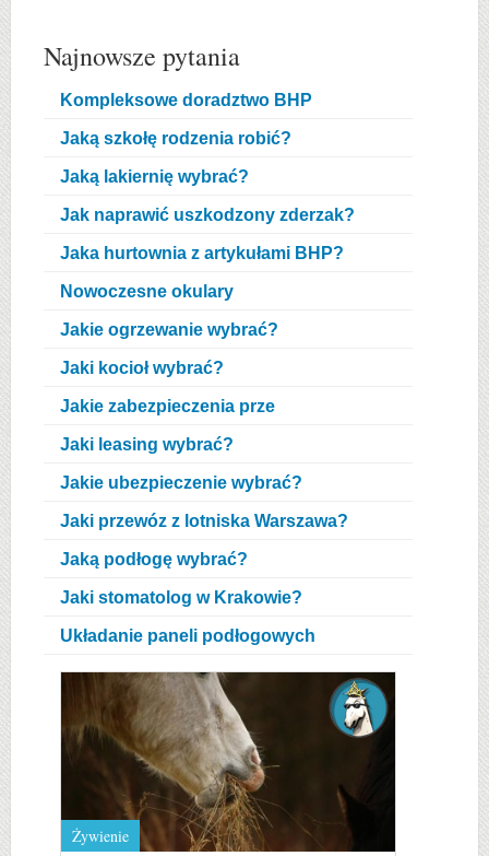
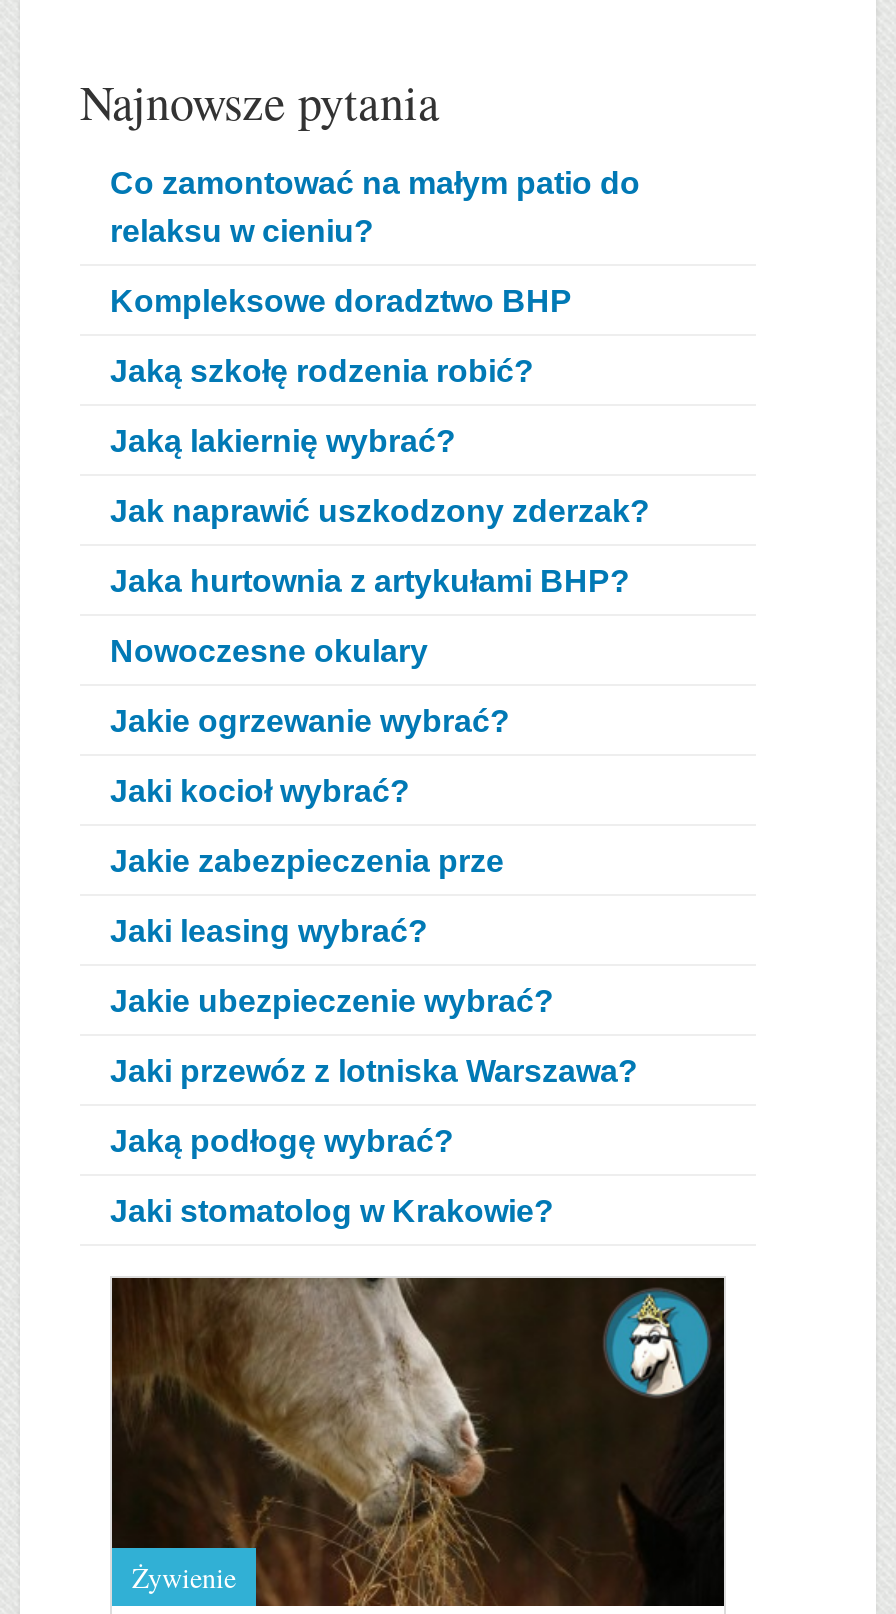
none -> [110,167,640,249] Co zamontować na małym patio do | relaksu w cieniu?
moved [60,91,355,607] -> [110,285,650,1229]: Kompleksowe doradztwo BHP | Jaką szkołę rodzenia robić? | Jaką lakiernię wybrać? | ... | Jaką podłogę wybrać? | Jaki stomatolog w Krakowie?
[60,627,315,645] Układanie paneli podłogowych -> none

